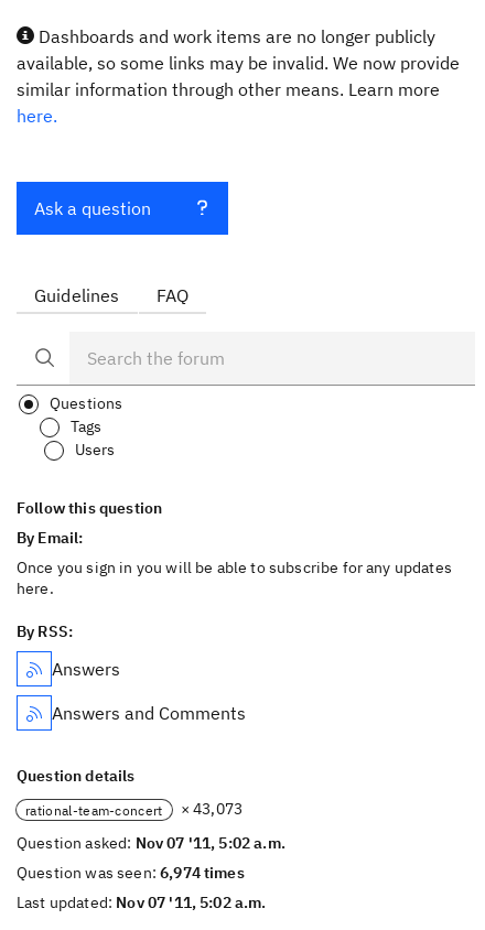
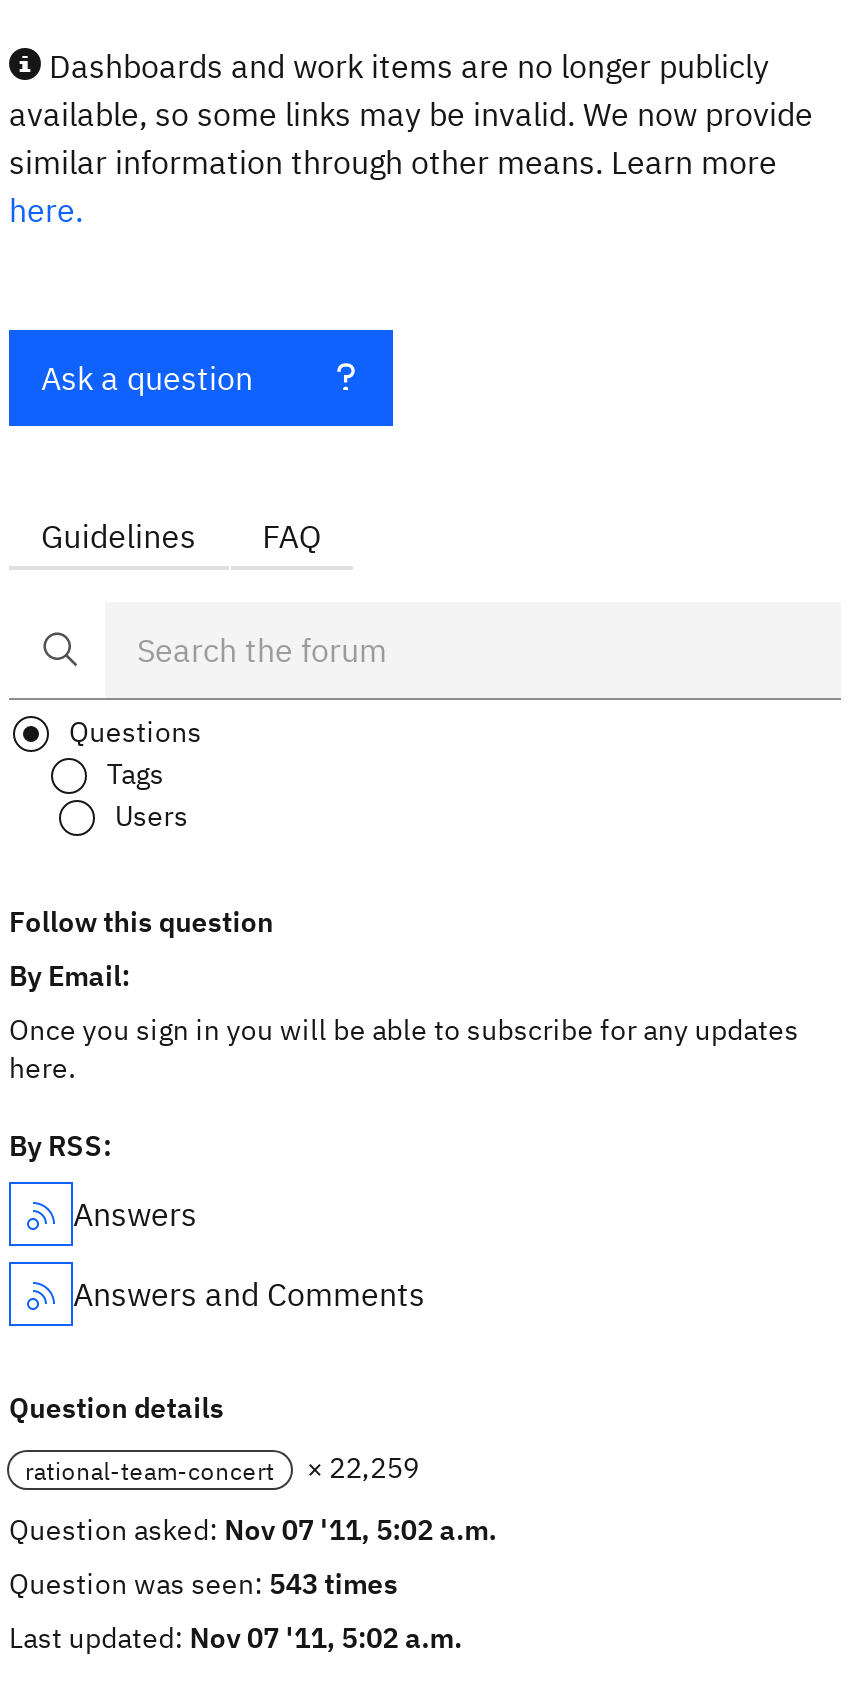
[25,799,242,819] rational-team-concert × 43,073 -> [25,1450,419,1486] rational-team-concert × 22,259
[17,863,244,883] Question was seen: 6,974 times -> [9,1566,398,1602] Question was seen: 543 times

